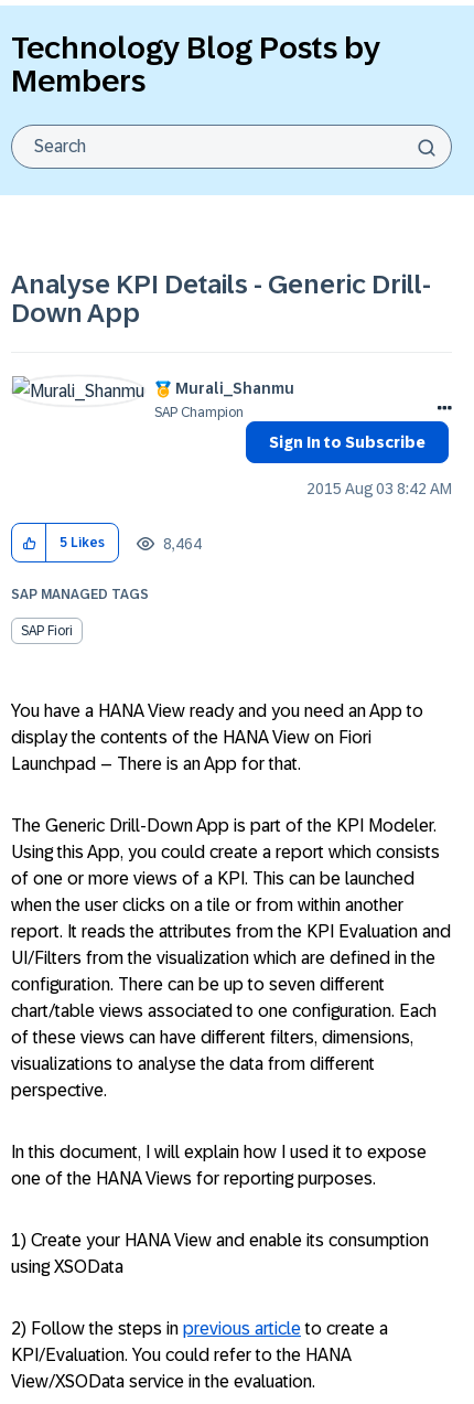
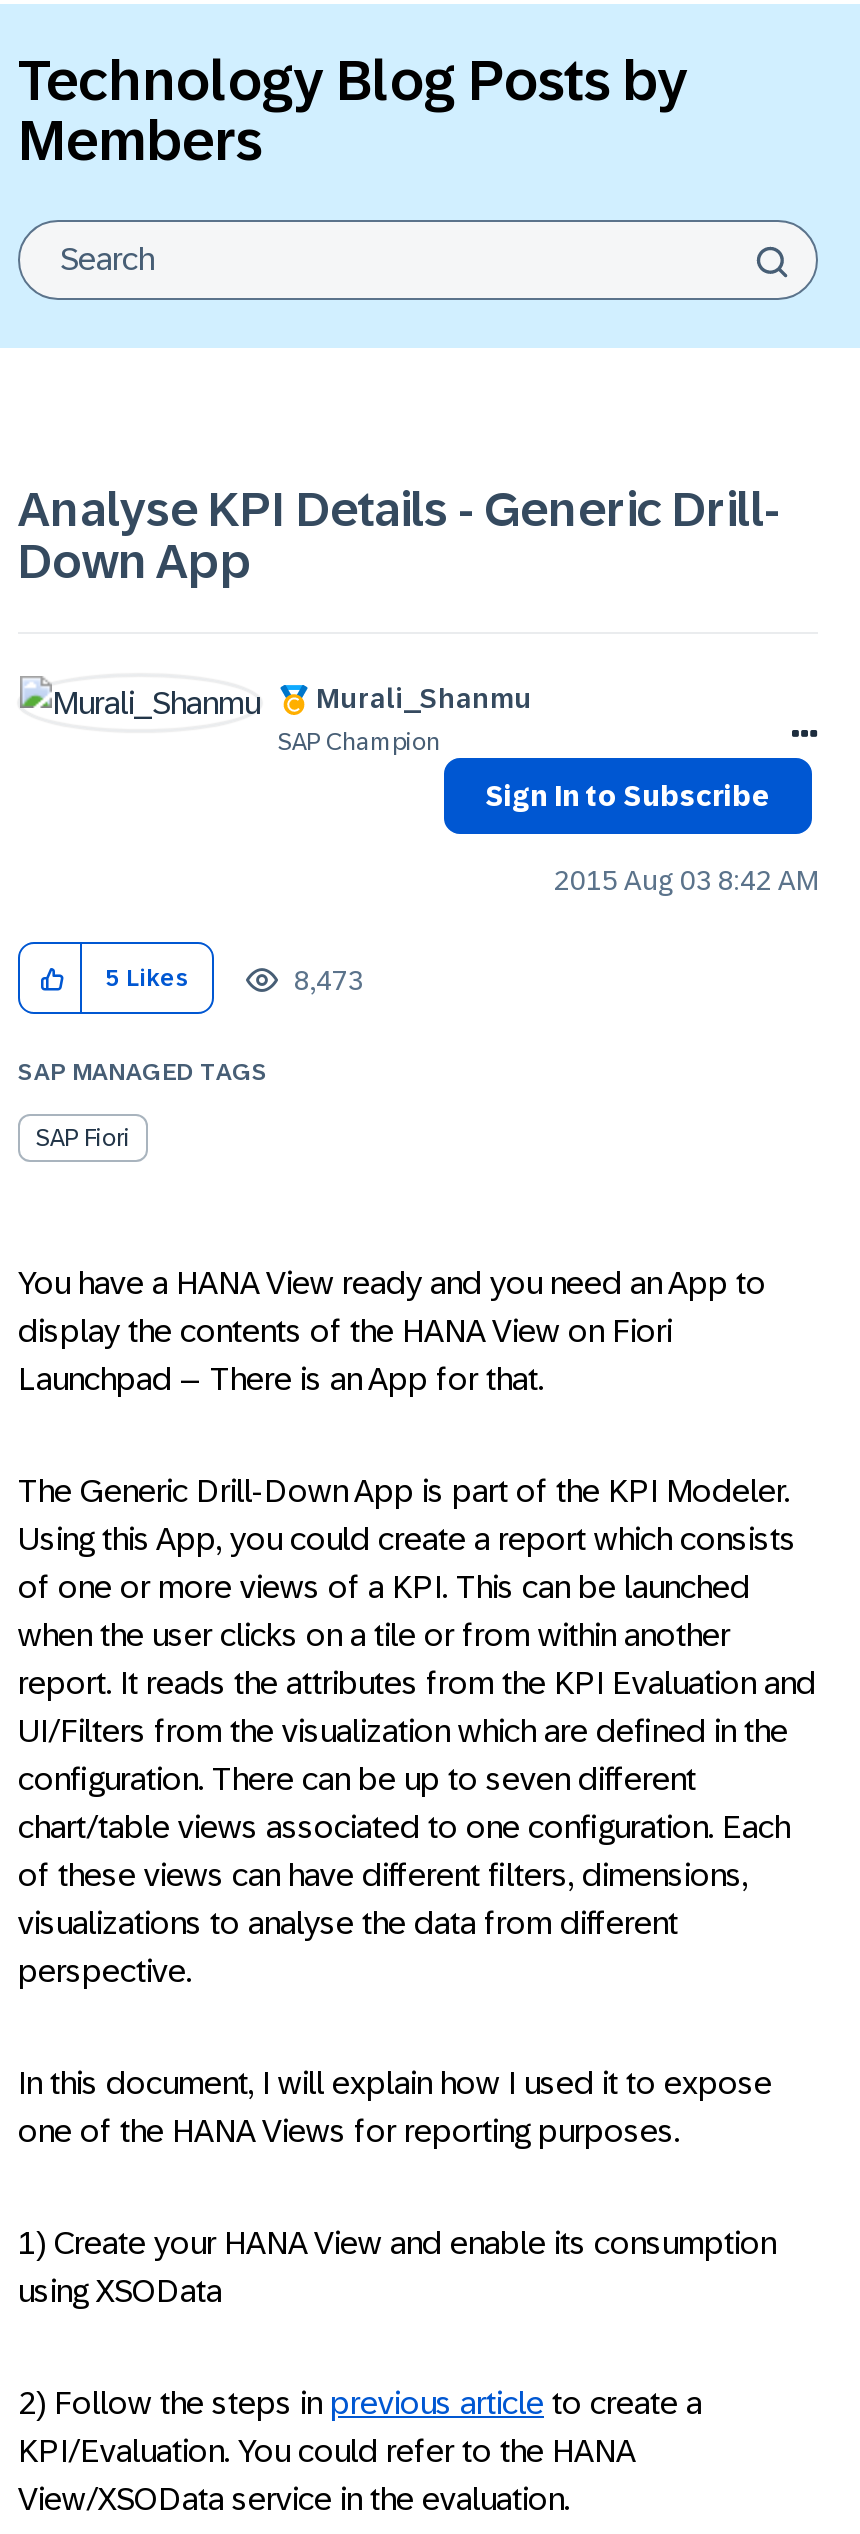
[163,535,202,552] 8,464 -> [294,964,364,996] 8,473

